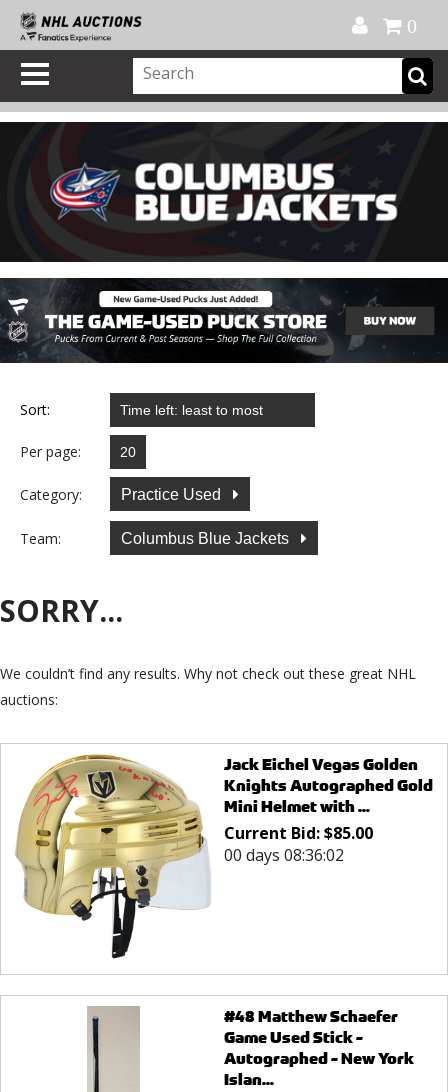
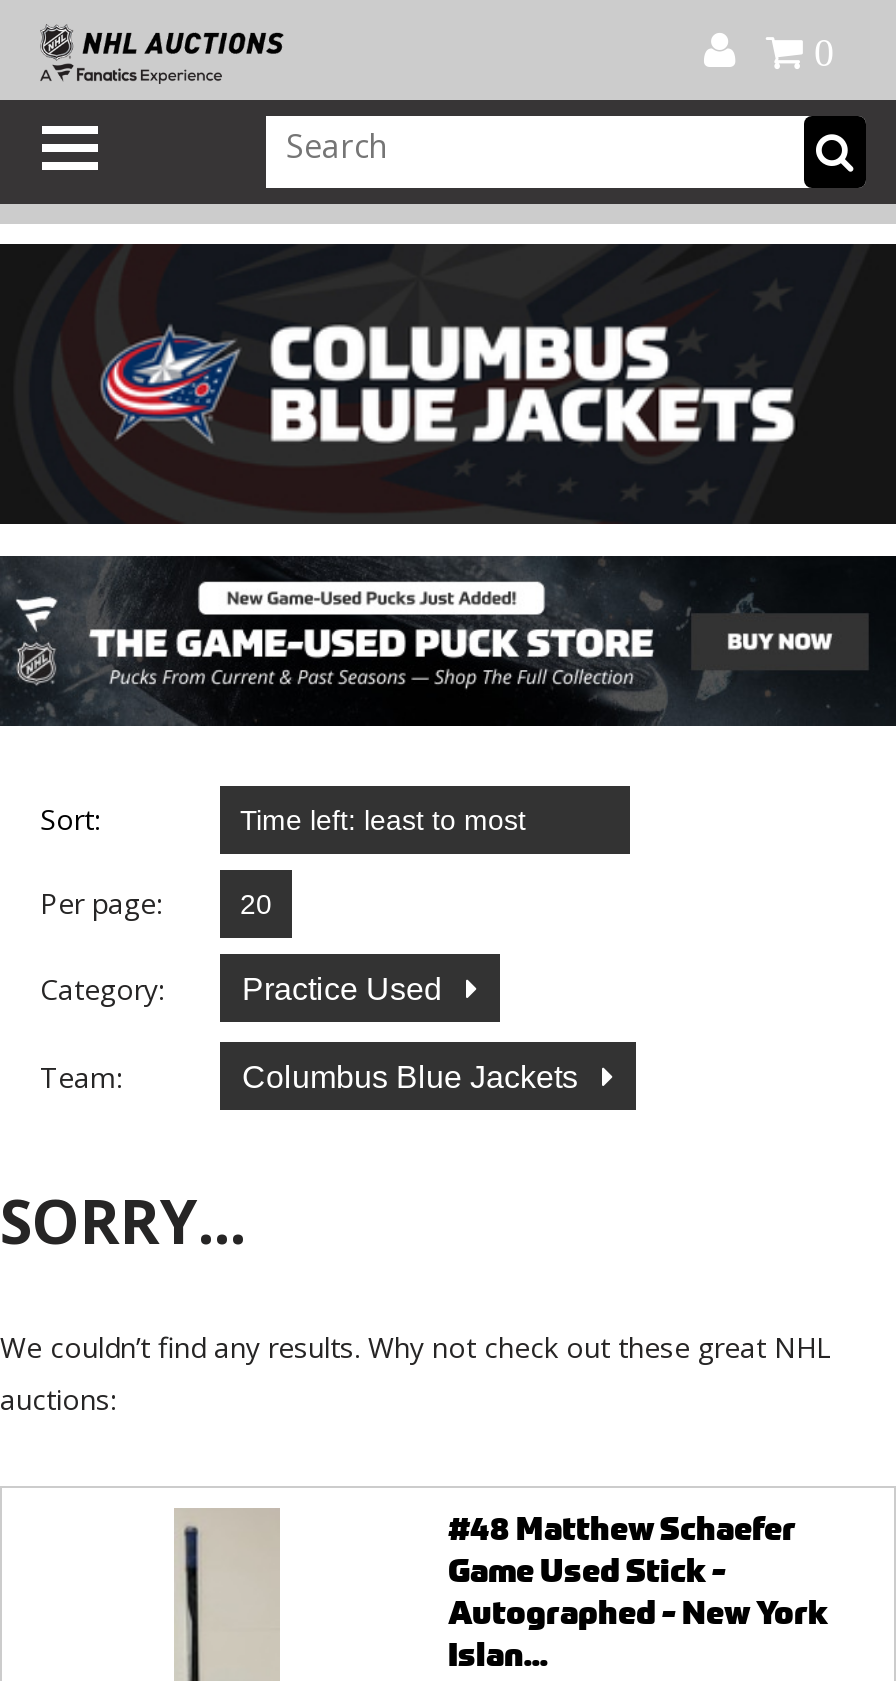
[15,754,433,959] [image] | Jack Eichel Vegas Golden | Knights Autographed Gold | Mini Helmet with ... | Current Bid: $85.00 | 00 days 08:36:02 -> none

